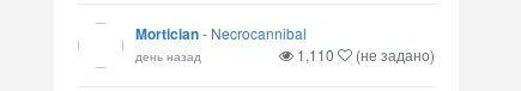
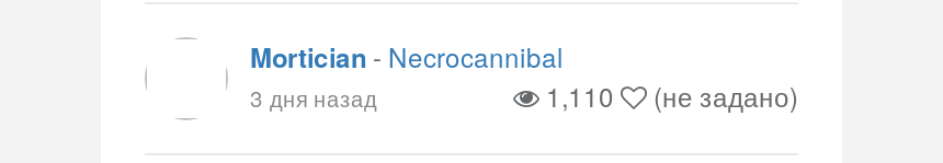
[135,47,201,65] день назад -> [250,81,377,114] 3 дня назад

